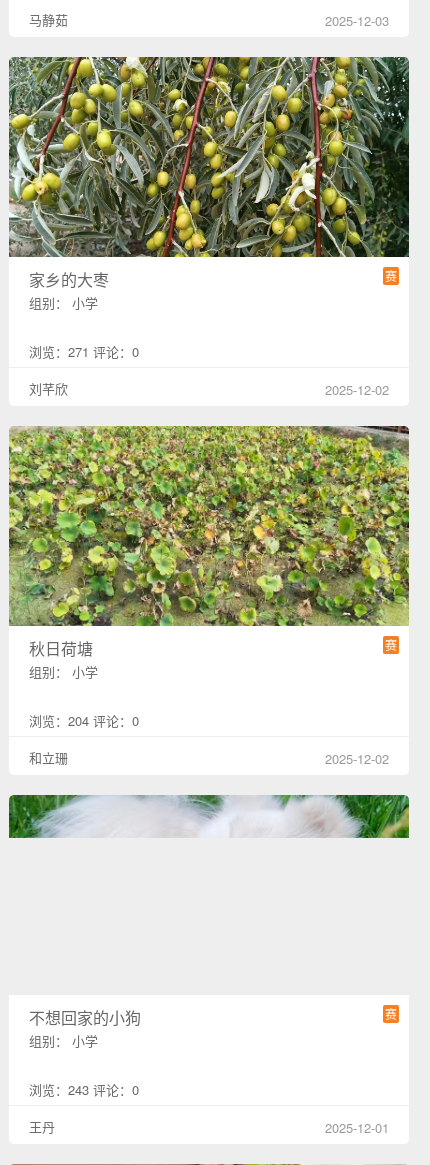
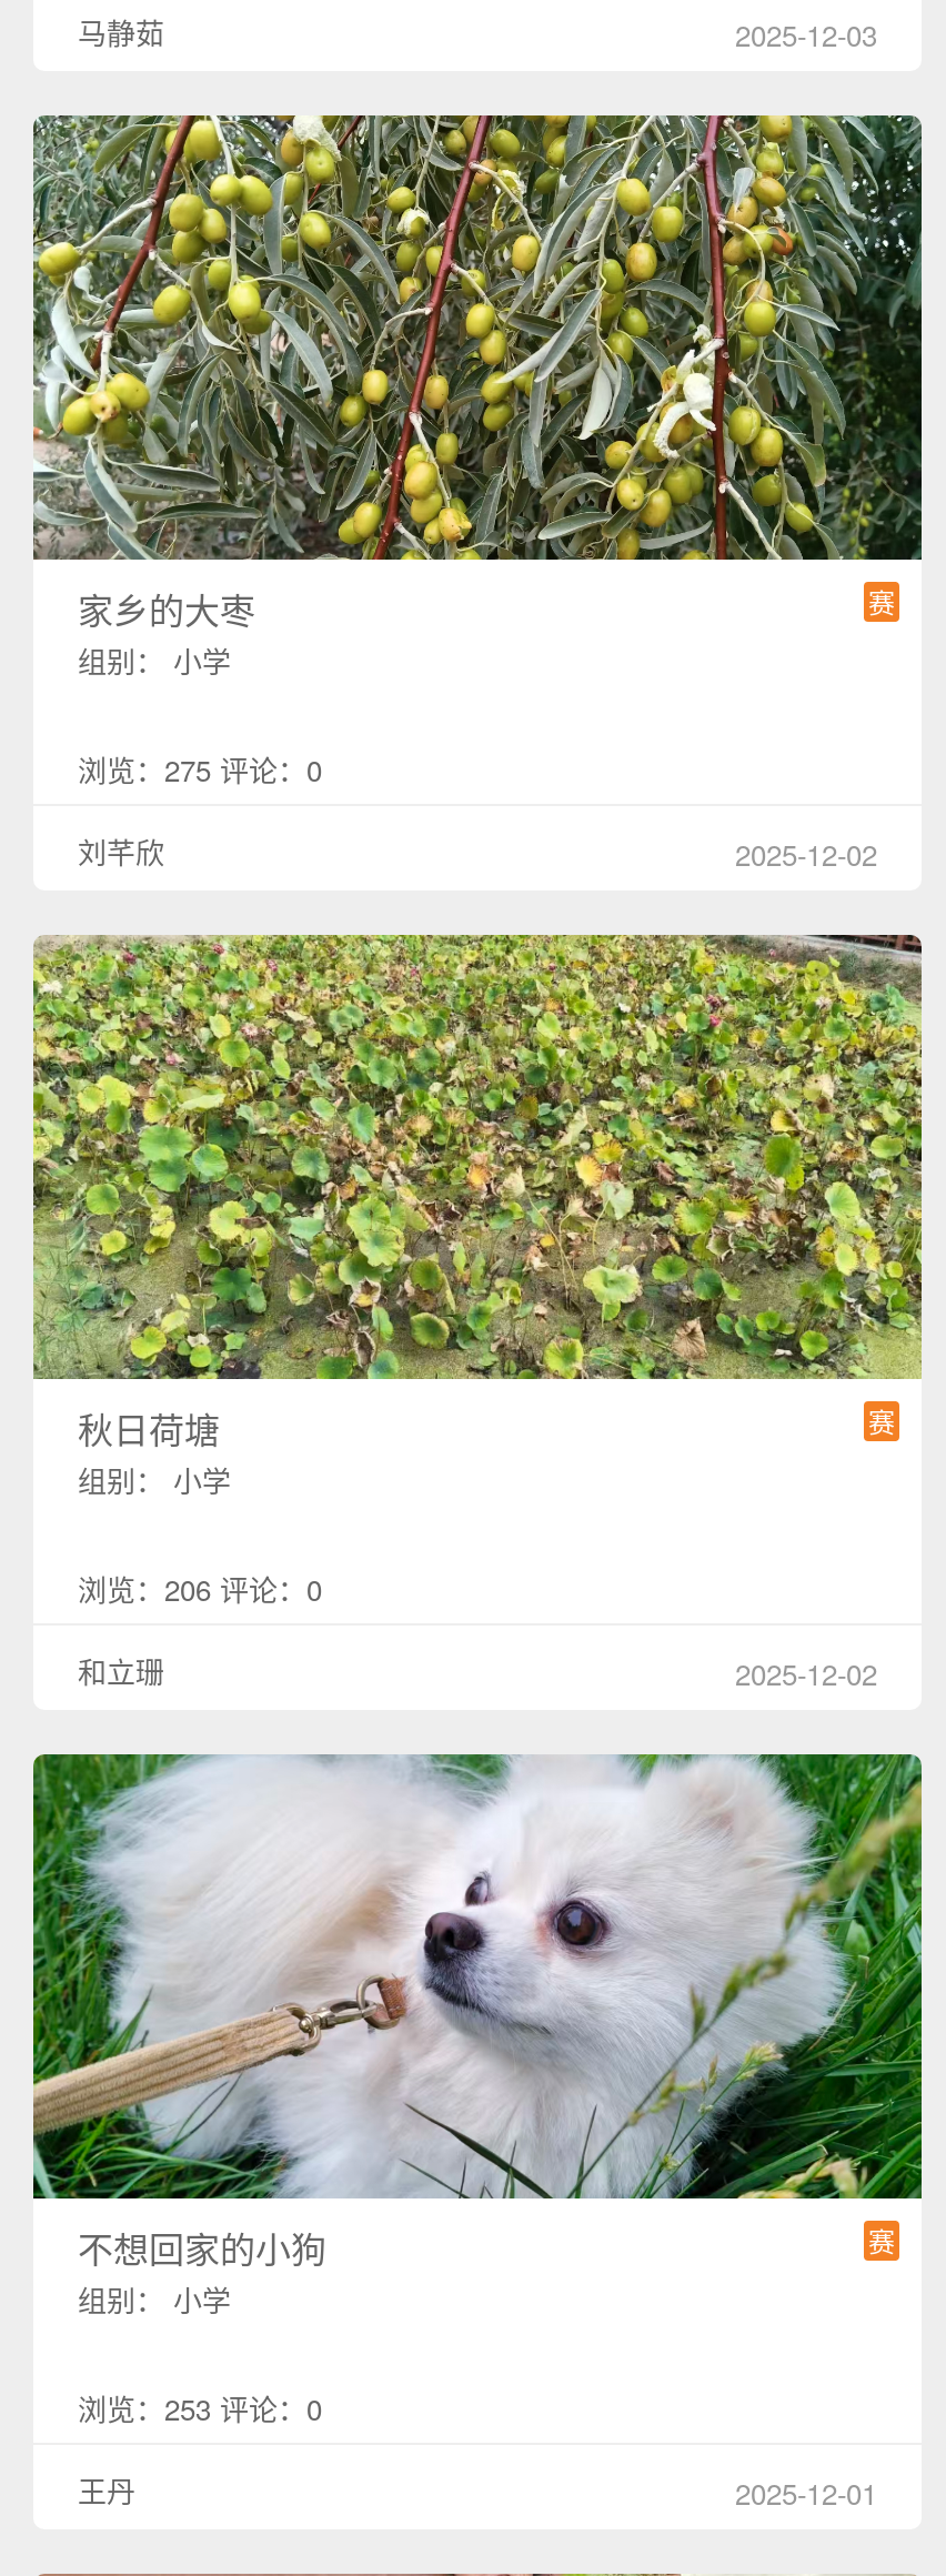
[29,342,139,361] 浏览：271 评论：0 -> [78,748,322,791] 浏览：275 评论：0
[29,711,139,730] 浏览：204 评论：0 -> [78,1568,322,1610] 浏览：206 评论：0
none -> [31,1850,924,2201] [image]
[29,1080,139,1099] 浏览：243 评论：0 -> [78,2387,322,2429] 浏览：253 评论：0

